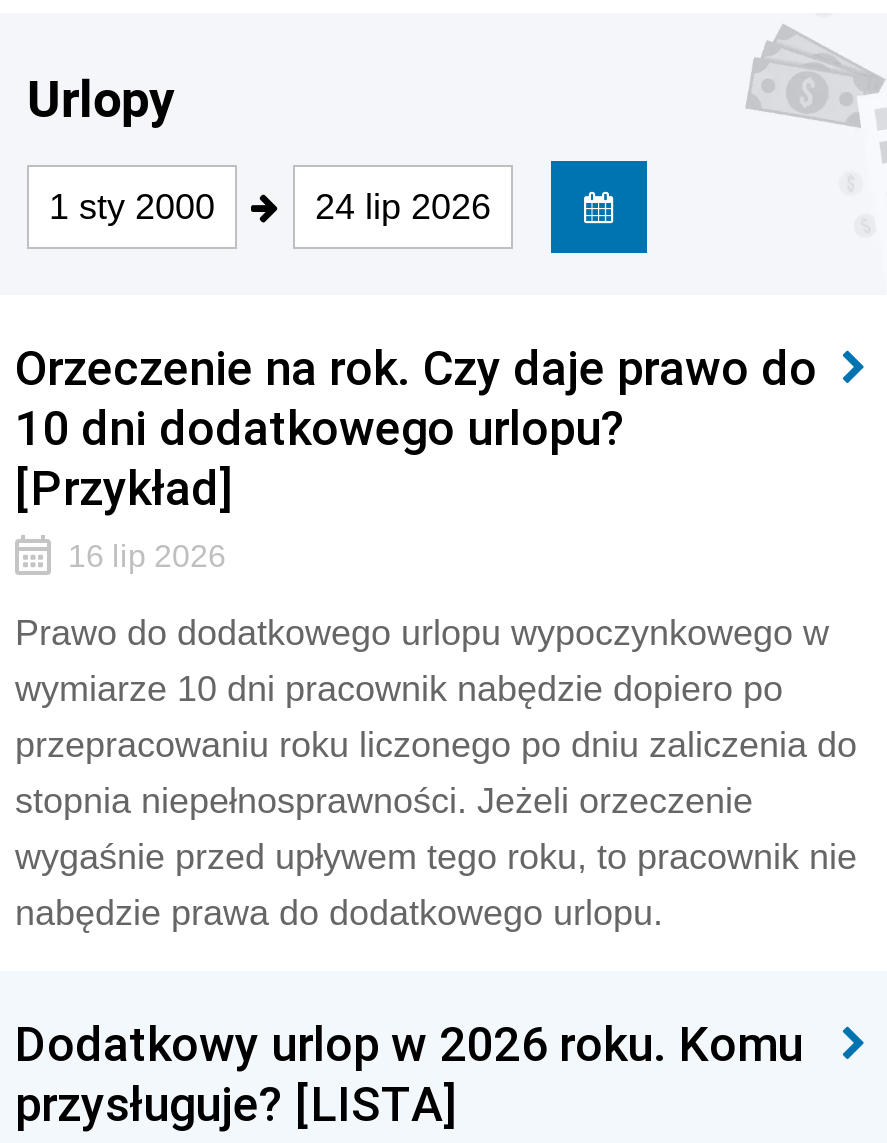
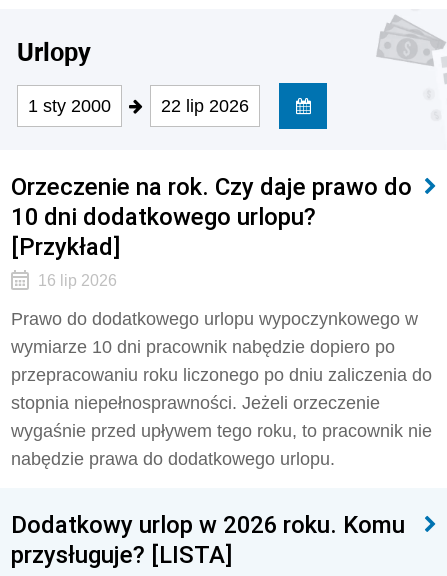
[315,187,491,227] 24 lip 2026 -> [161,96,249,116] 22 lip 2026

